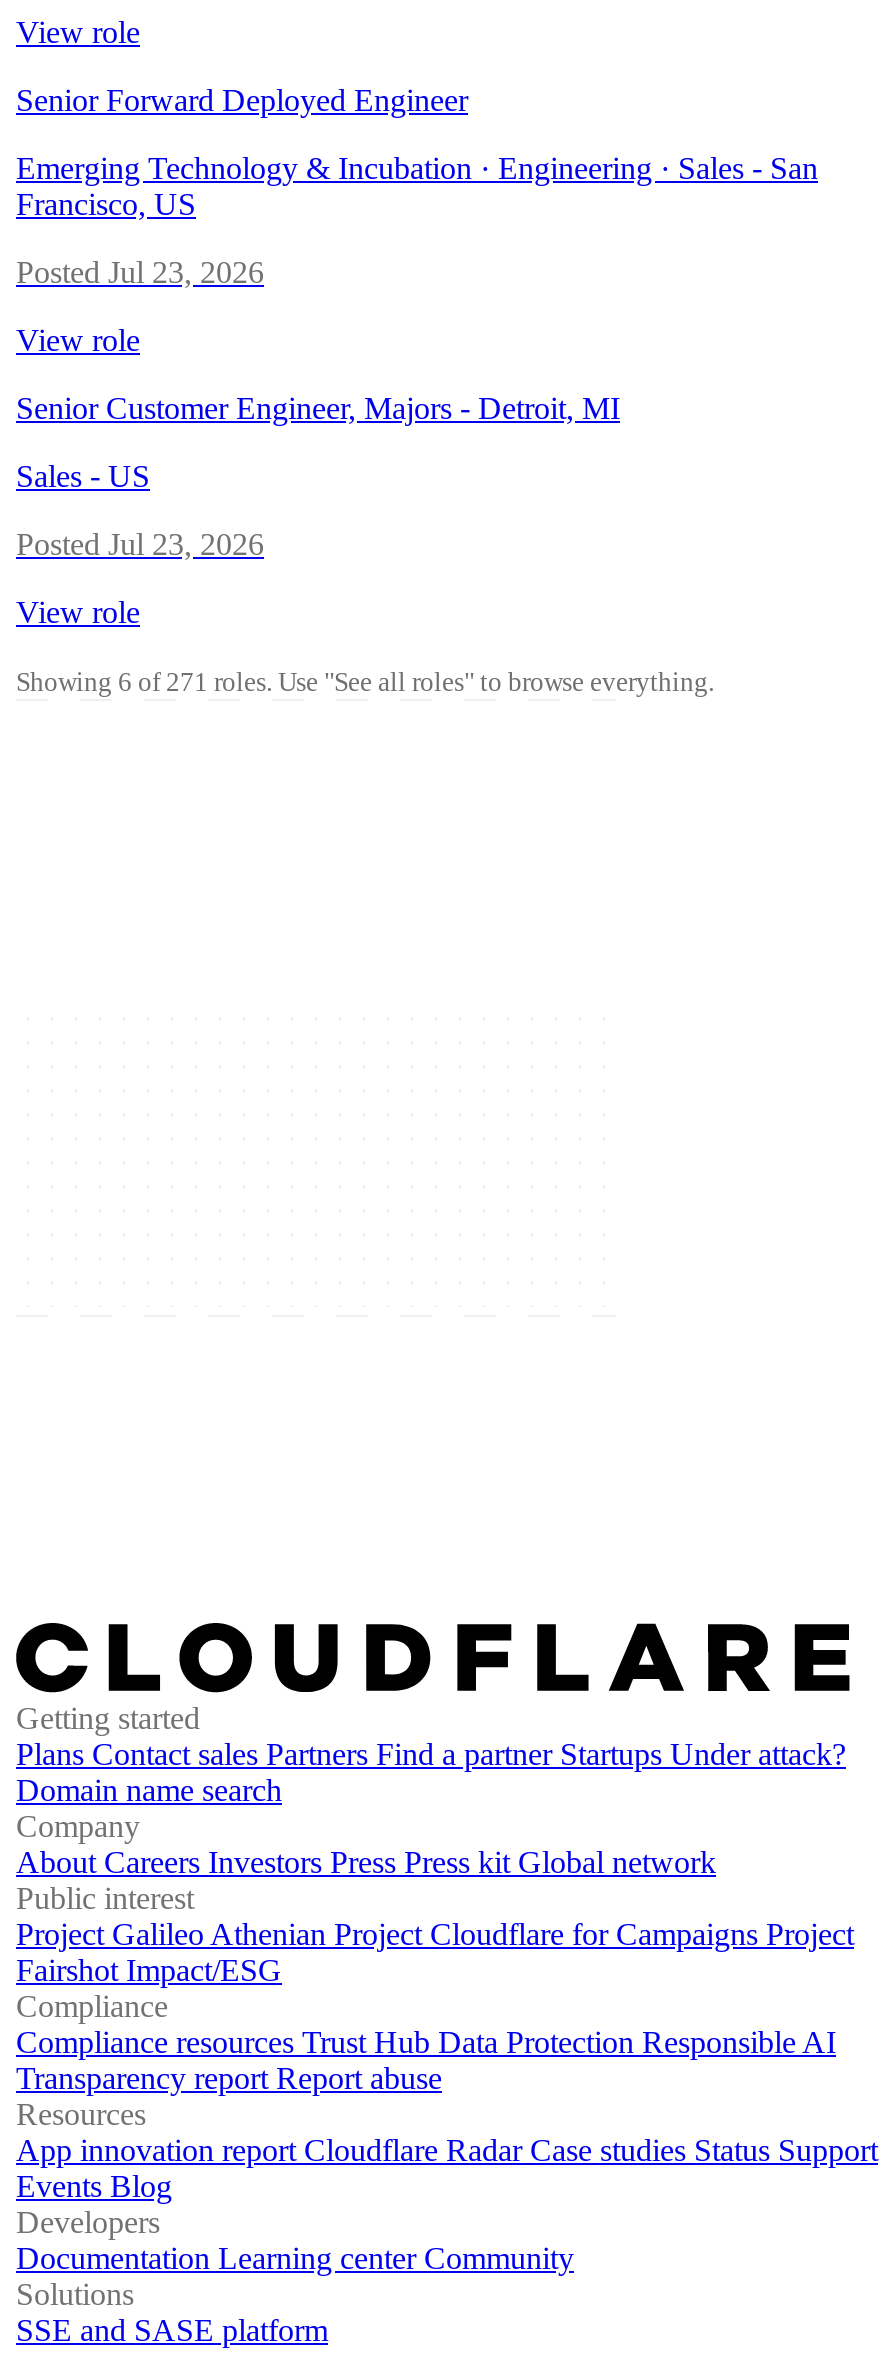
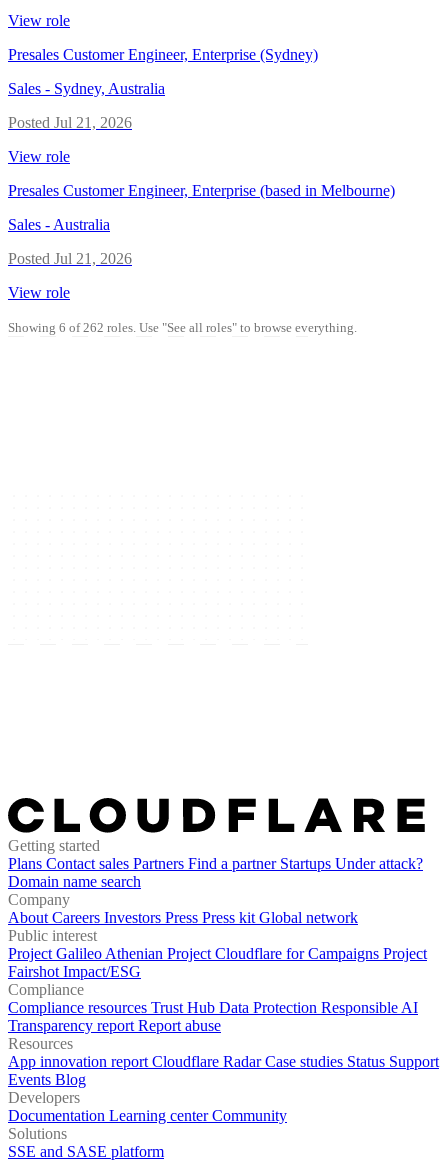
[16,82,468,116] Senior Forward Deployed Engineer -> [8,46,318,63] Presales Customer Engineer, Enterprise (Sydney)
[16,150,818,220] Emerging Technology & Incubation · Engineering · Sales - San | Francisco, US -> [8,80,165,97] Sales - Sydney, Australia
[16,254,264,288] Posted Jul 23, 2026 -> [8,114,132,131] Posted Jul 21, 2026
[16,390,620,424] Senior Customer Engineer, Majors - Detroit, MI -> [8,182,395,199] Presales Customer Engineer, Enterprise (based in Melbourne)
[16,458,150,492] Sales - US -> [8,216,110,233] Sales - Australia
[16,526,264,560] Posted Jul 23, 2026 -> [8,250,132,267] Posted Jul 21, 2026
[16,666,714,696] Showing 6 of 271 roles. Use "See all roles" to browse everything. -> [8,320,357,335] Showing 6 of 262 roles. Use "See all roles" to browse everything.

